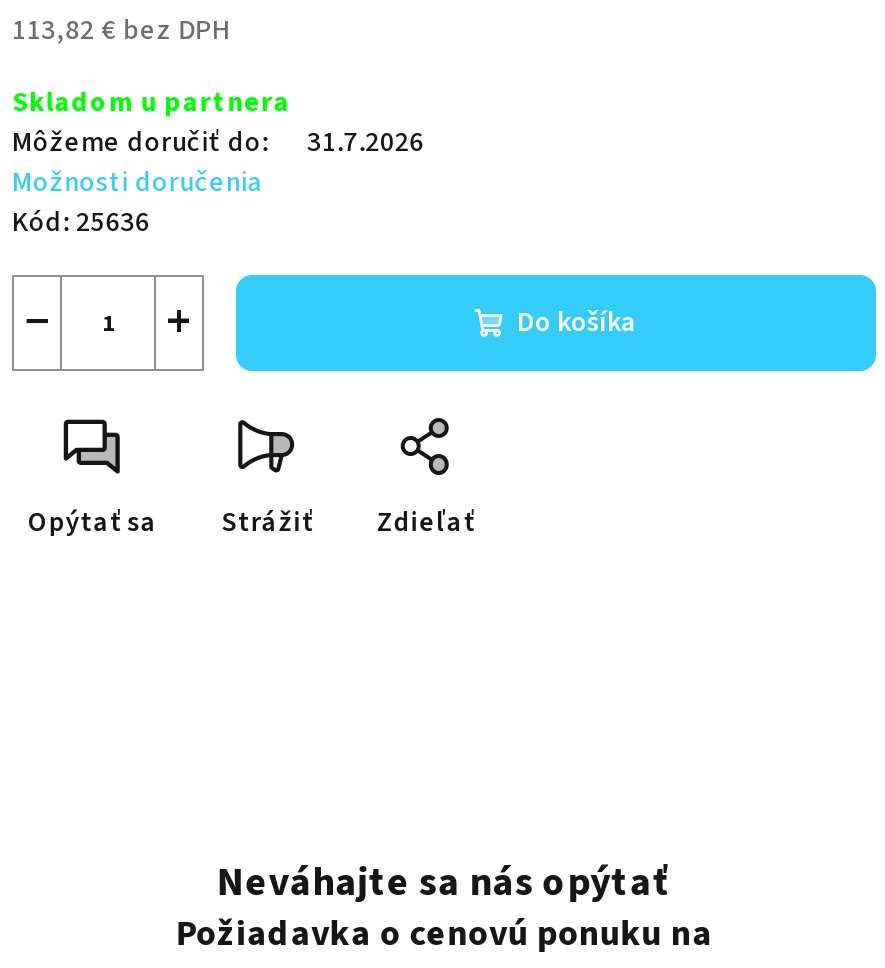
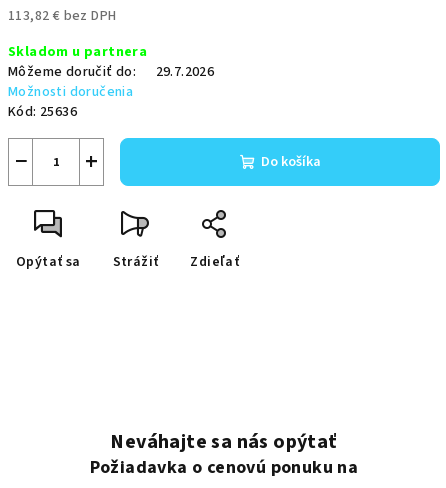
[12,123,424,163] Môžeme doručiť do: 31.7.2026 -> [8,62,214,82] Môžeme doručiť do: 29.7.2026

